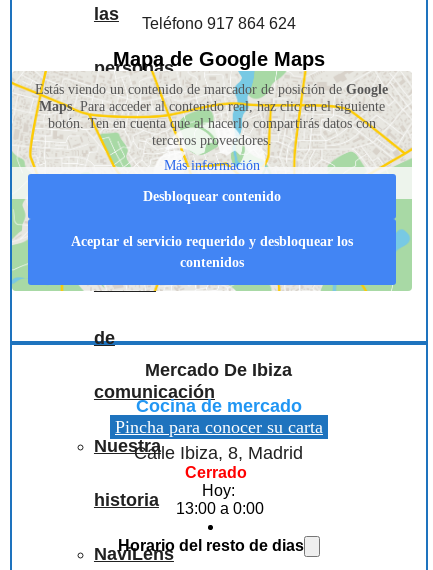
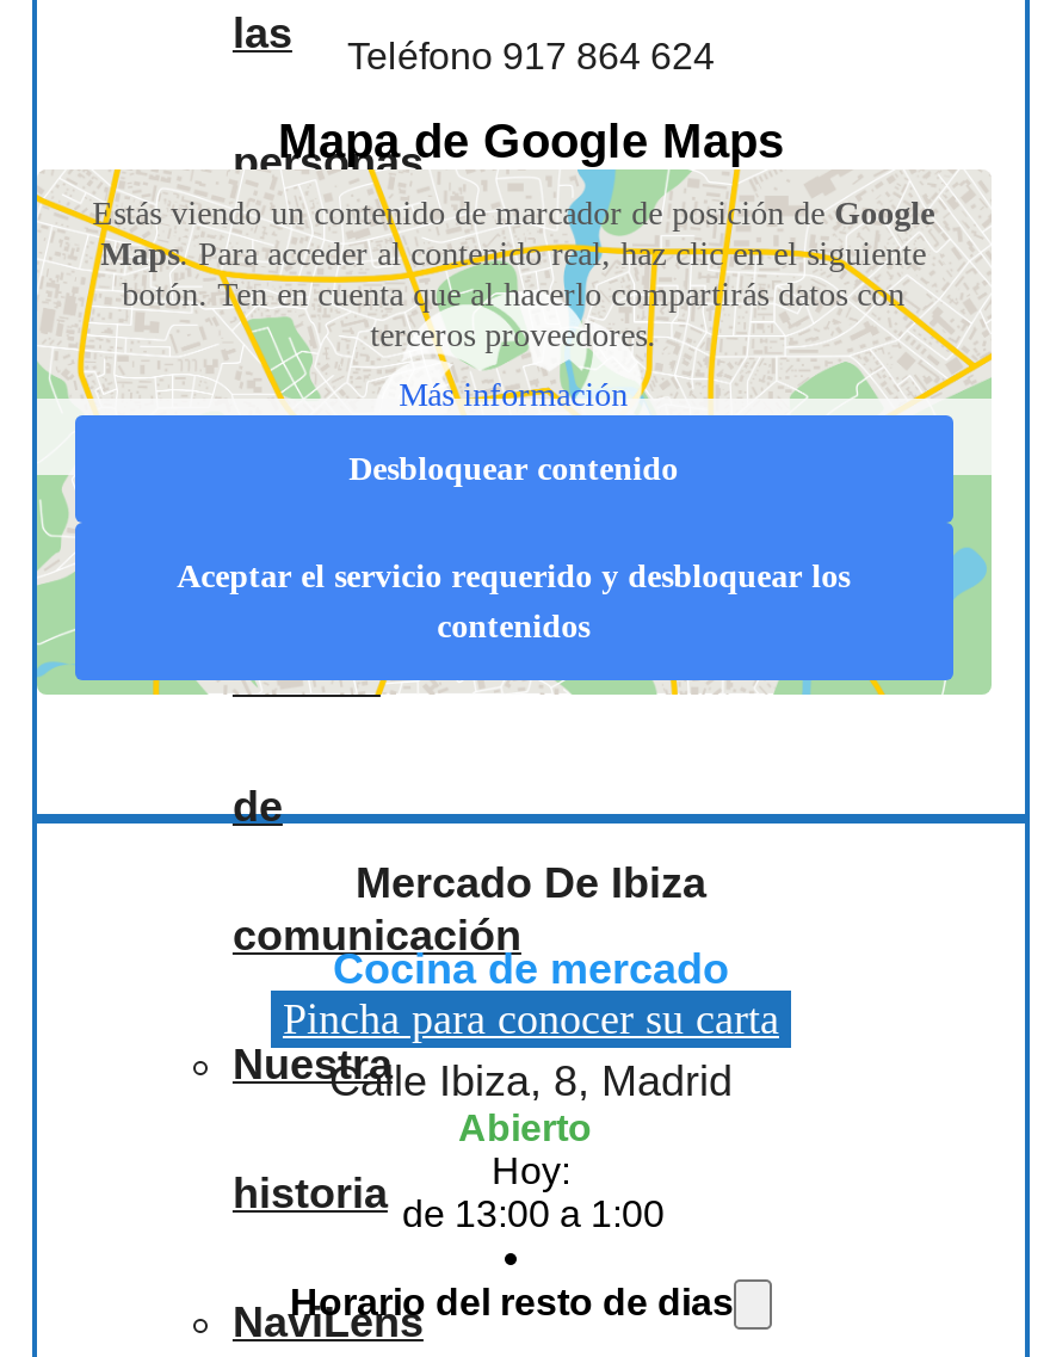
[185,464,247,481] Cerrado -> [458,1107,592,1148] Abierto
[94,490,264,517] historia 13:00 a 0:00 -> [233,1170,665,1234] historia de 13:00 a 1:00

